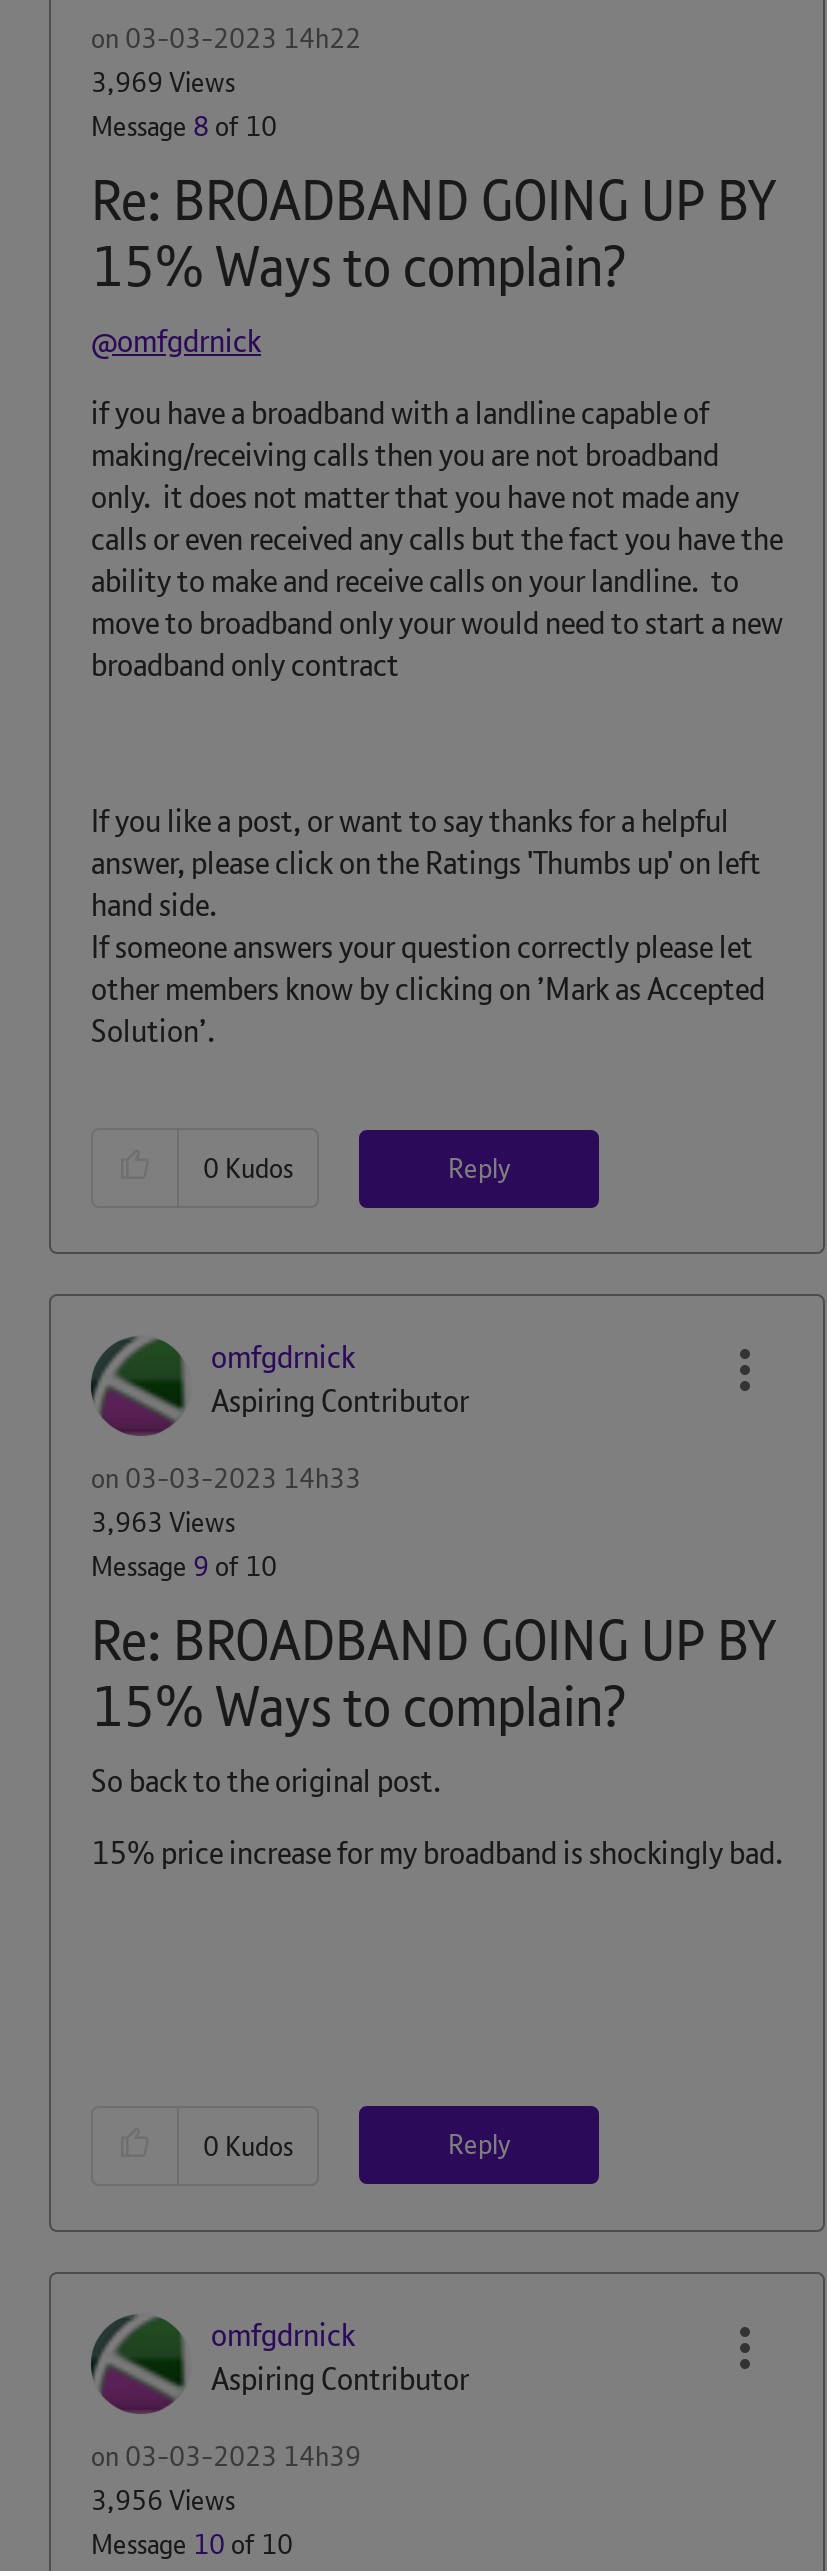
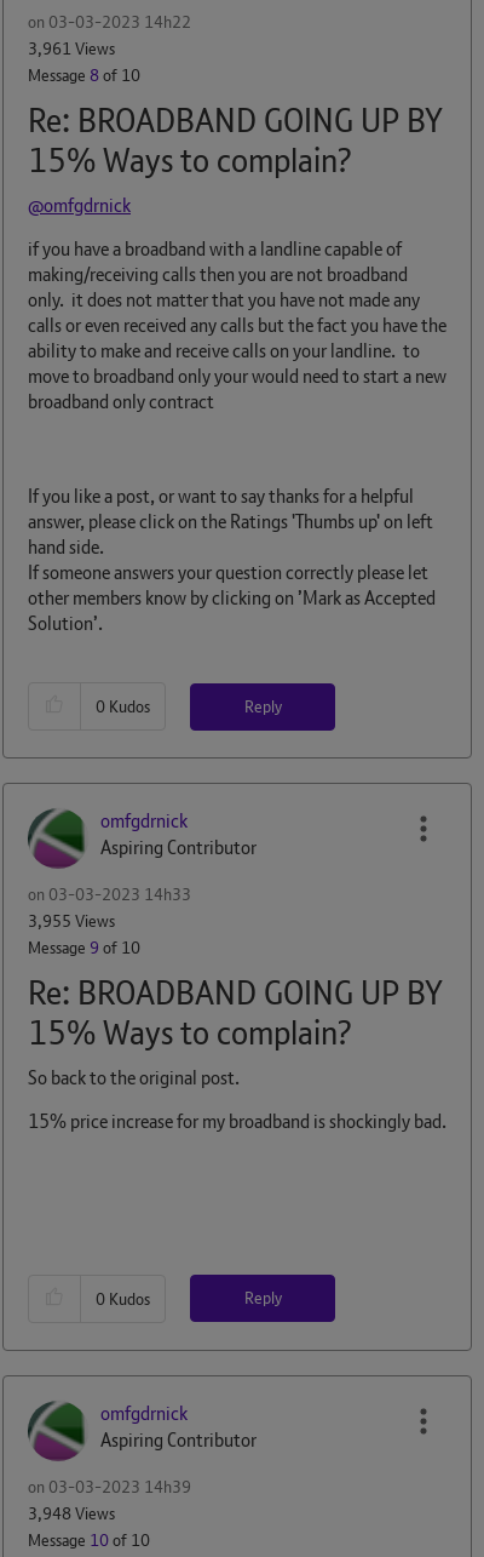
[91,63,235,99] 3,969 Views -> [28,37,115,59] 3,961 Views
[91,1504,235,1540] 3,963 Views -> [28,910,115,932] 3,955 Views
[91,2481,235,2517] 3,956 Views -> [28,1502,115,1524] 3,948 Views

